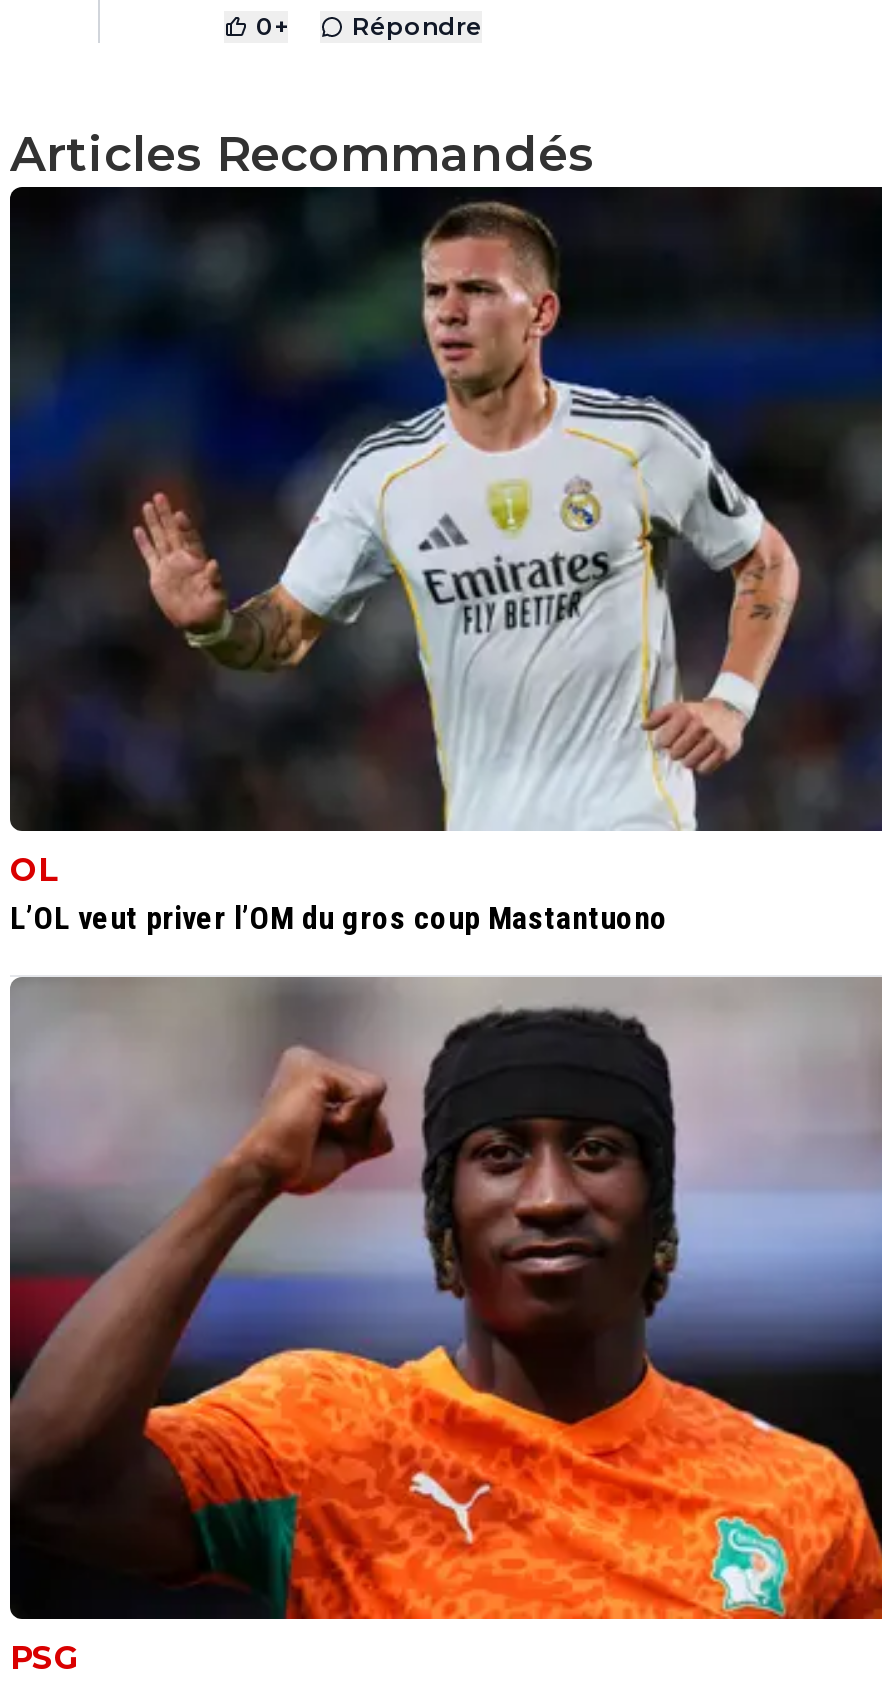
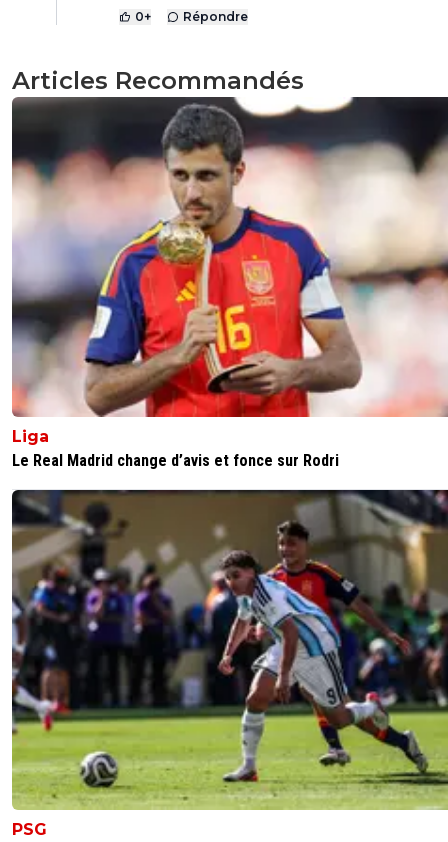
[8,185,876,936] [image] | OL | L’OL veut priver l’OM du gros coup Mastantuono -> [11,97,445,470] [image] | Liga | Le Real Madrid change d’avis et fonce sur Rodri
[8,975,876,1621] [image] -> [11,490,445,811] [image]

